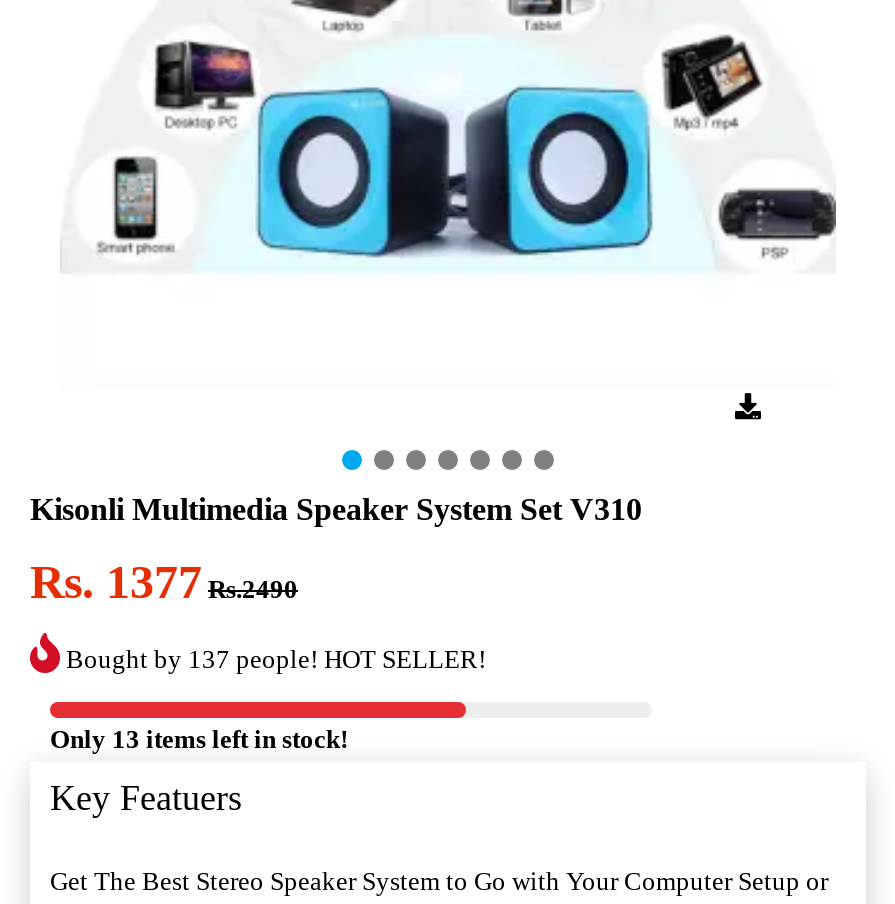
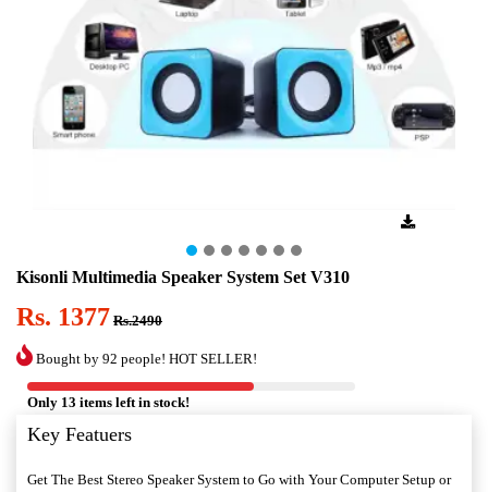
[60,643,486,673] Bought by 137 people! HOT SELLER! -> [33,350,257,366] Bought by 92 people! HOT SELLER!

